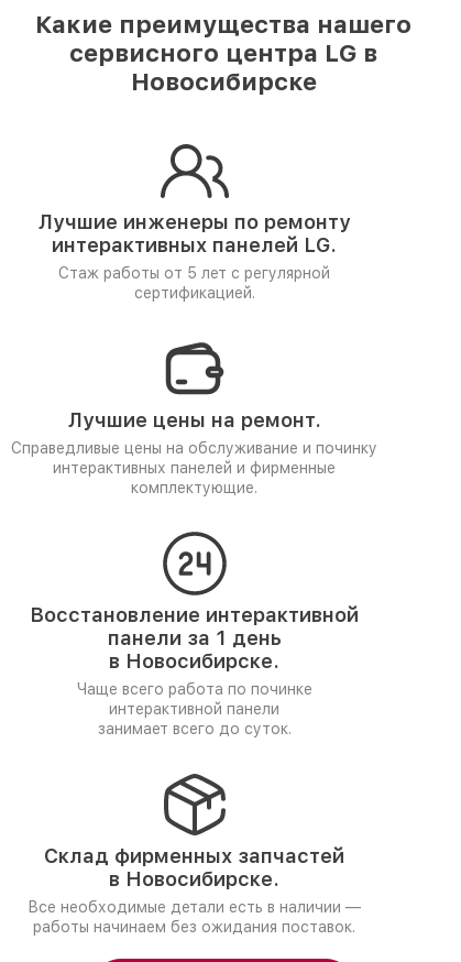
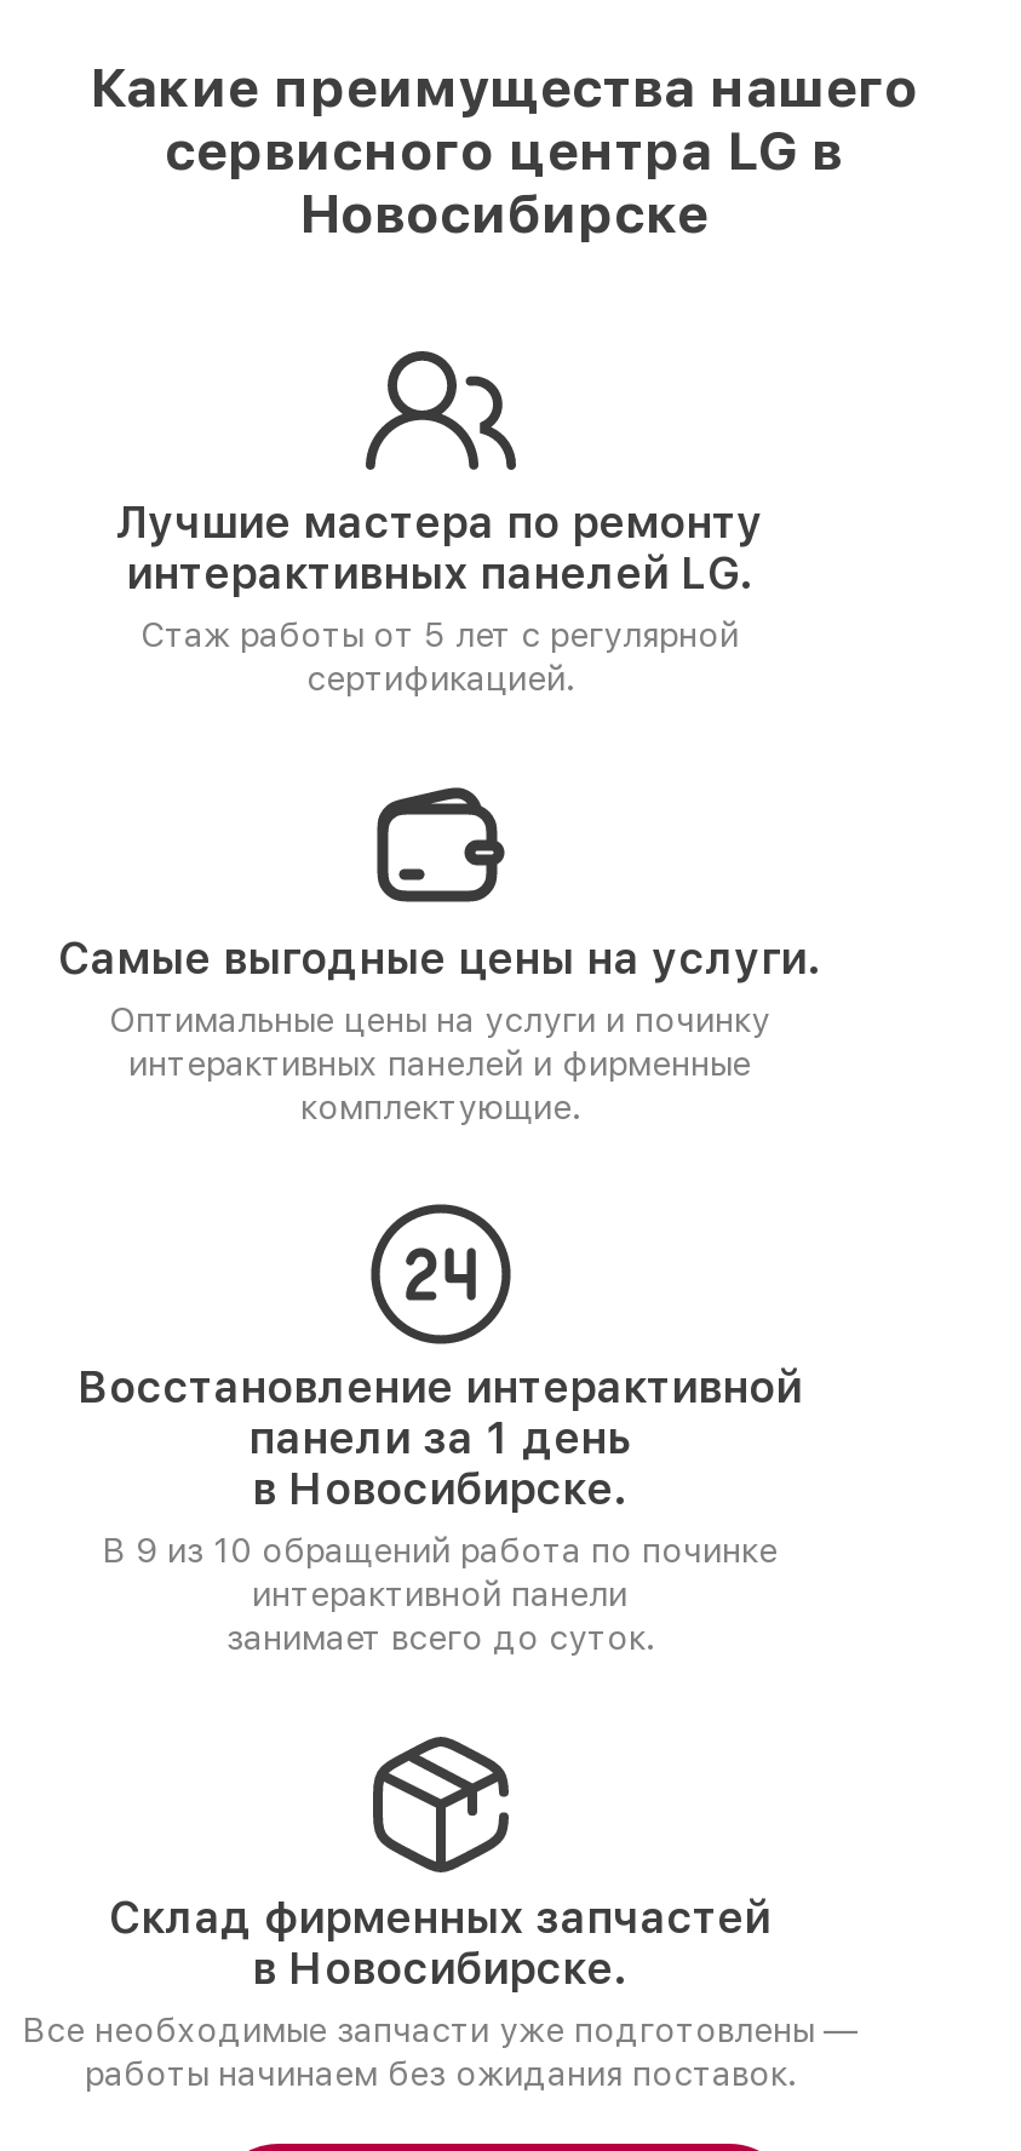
[38,210,350,233] Лучшие инженеры по ремонту -> [116,497,763,547] Лучшие мастера по ремонту
[11,408,377,457] Лучшие цены на ремонт. | Справедливые цены на обслуживание и починку -> [58,933,821,1039] Самые выгодные цены на услуги. | Оптимальные цены на услуги и починку
[76,680,312,698] Чаще всего работа по починке -> [102,1531,778,1570] В 9 из 10 обращений работа по починке
[28,898,361,916] Все необходимые детали есть в наличии — -> [22,2011,857,2049] Все необходимые запчасти уже подготовлены —

